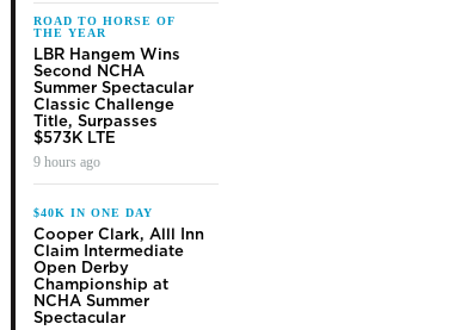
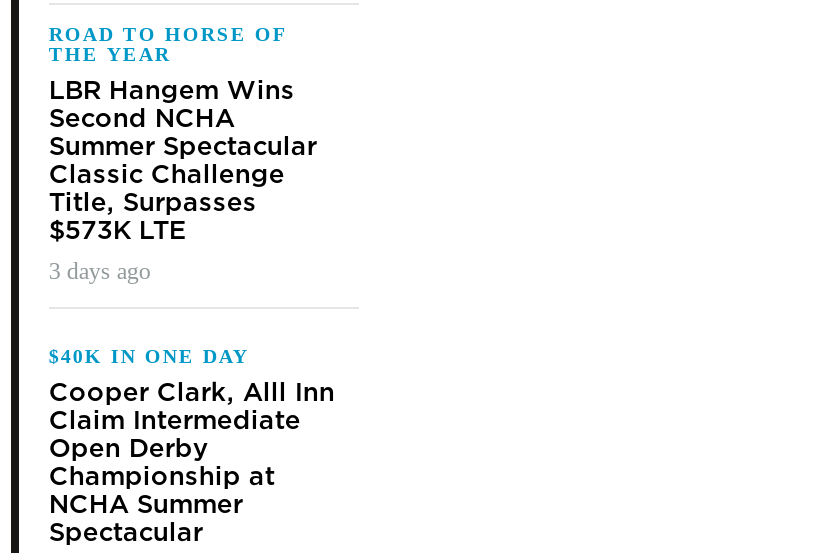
[33,154,100,170] 9 hours ago -> [49,257,151,285] 3 days ago

